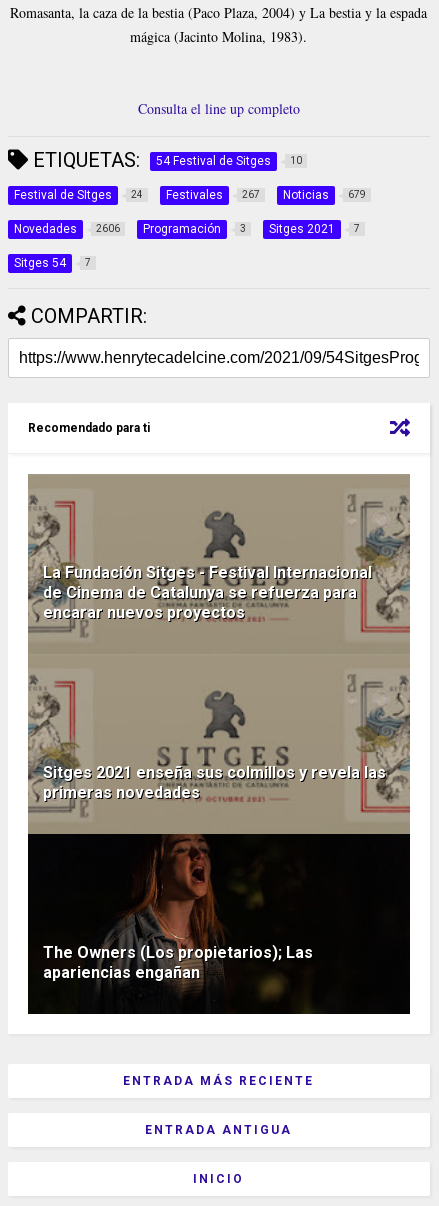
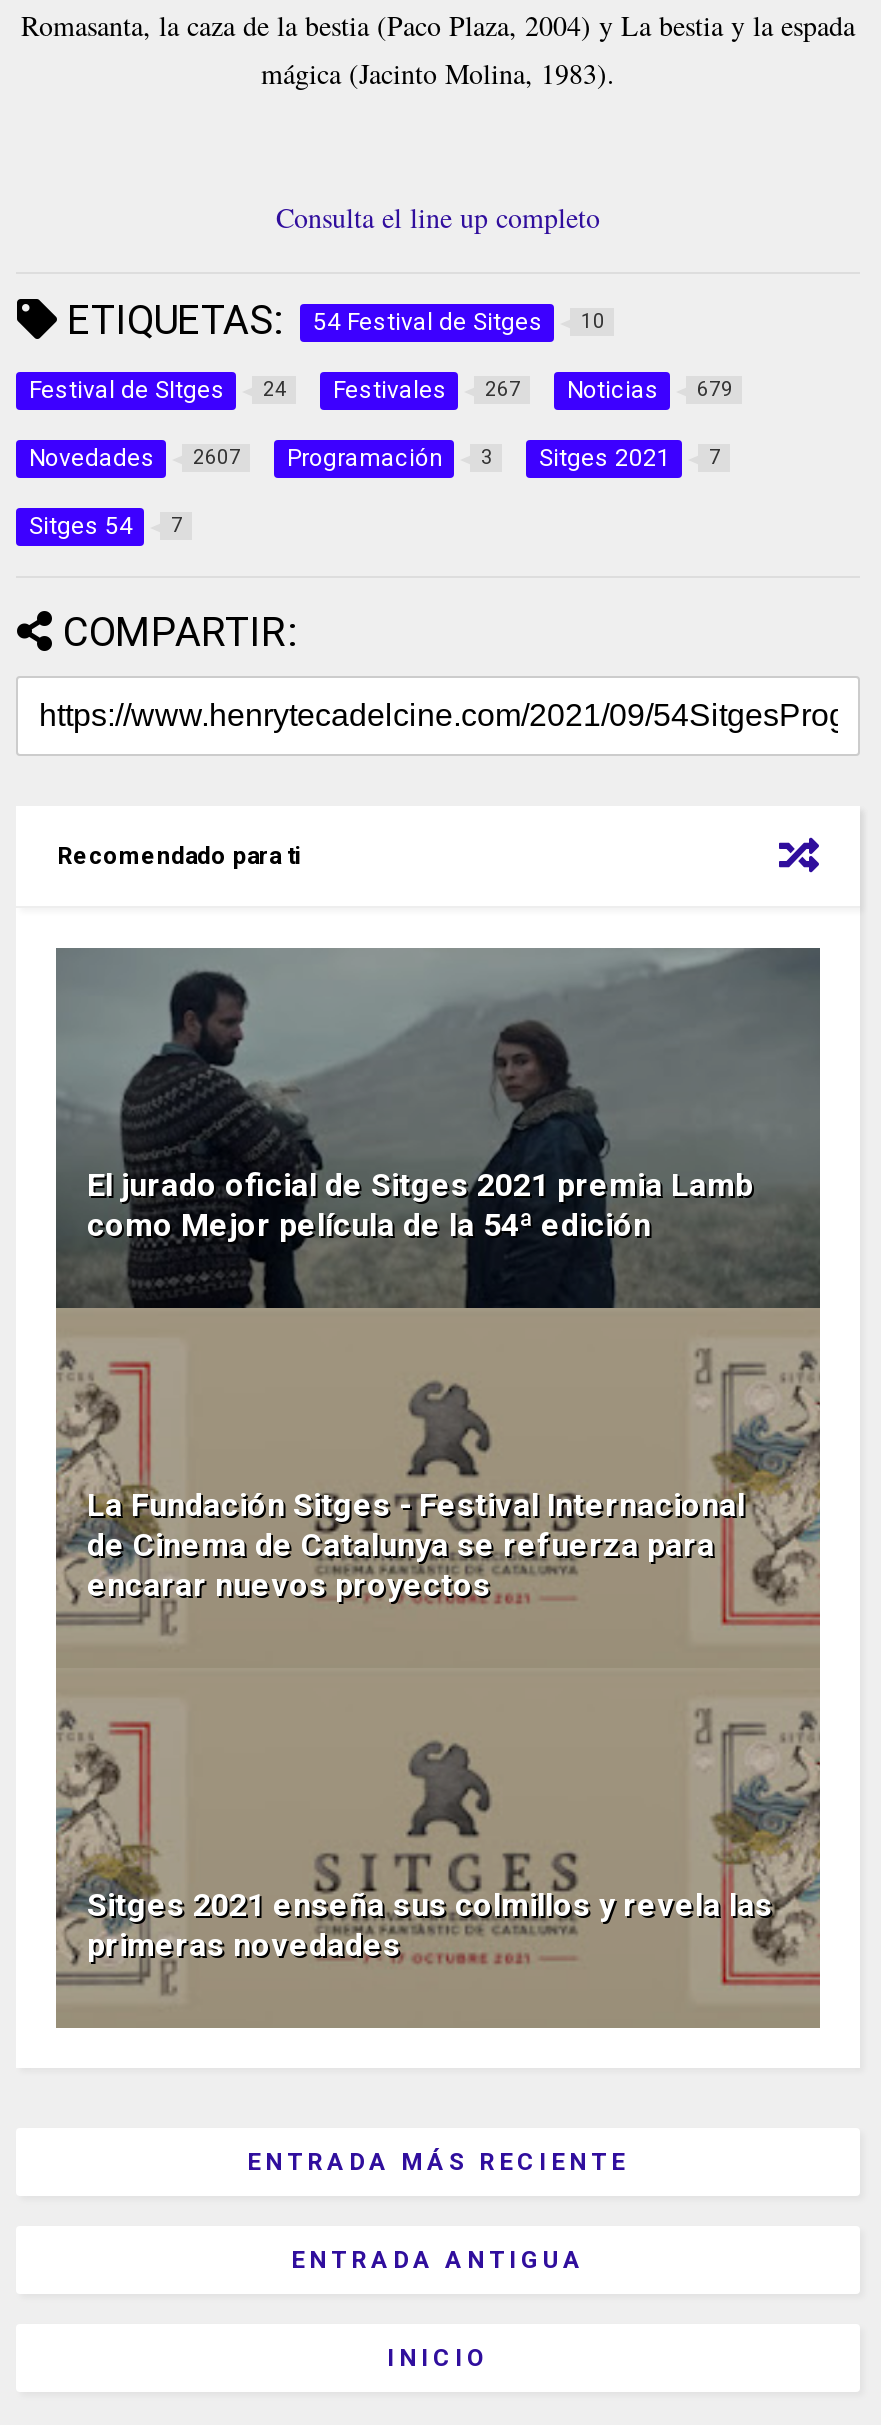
[14,222,120,236] Novedades 2606 -> [29,445,241,473] Novedades 2607
none -> [54,948,820,1310] [image] | El jurado oficial de Sitges 2021 premia Lamb | como Mejor película de la 54ª edición
moved [43,489,412,802] -> [87,1338,824,1965]: [image] | La Fundación Sitges - Festival Internacional | de Cinema de Catalunya se refuerza para | encarar nuevos proyectos | primeras novedades
[27,833,411,1014] [image] | The Owners (Los propietarios); Las | apariencias engañan -> none

